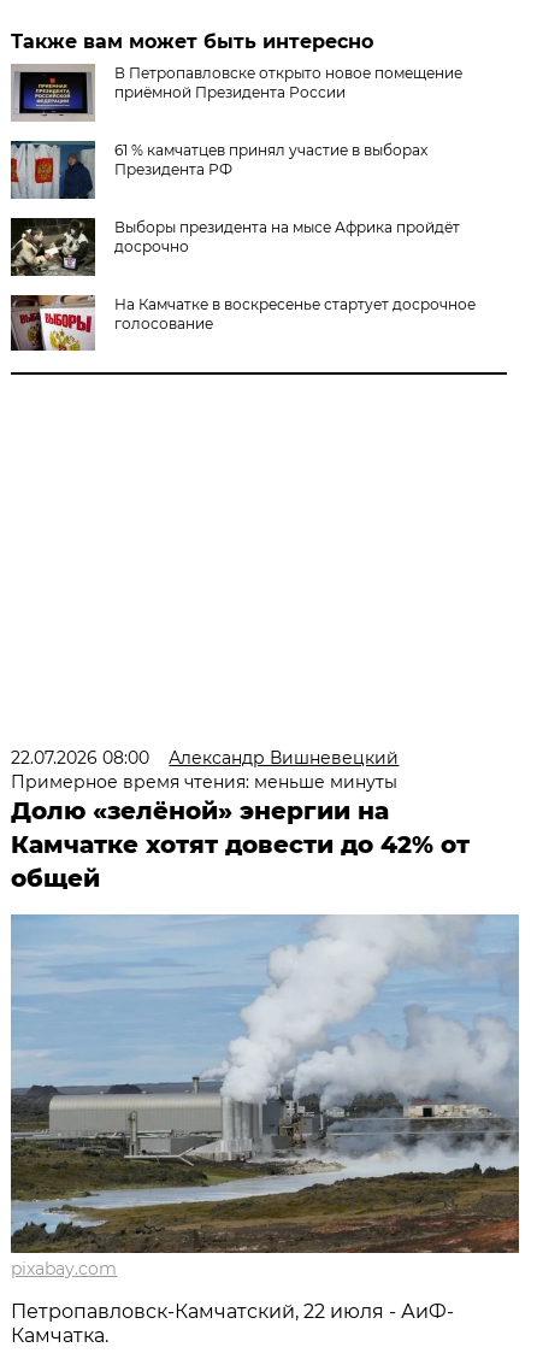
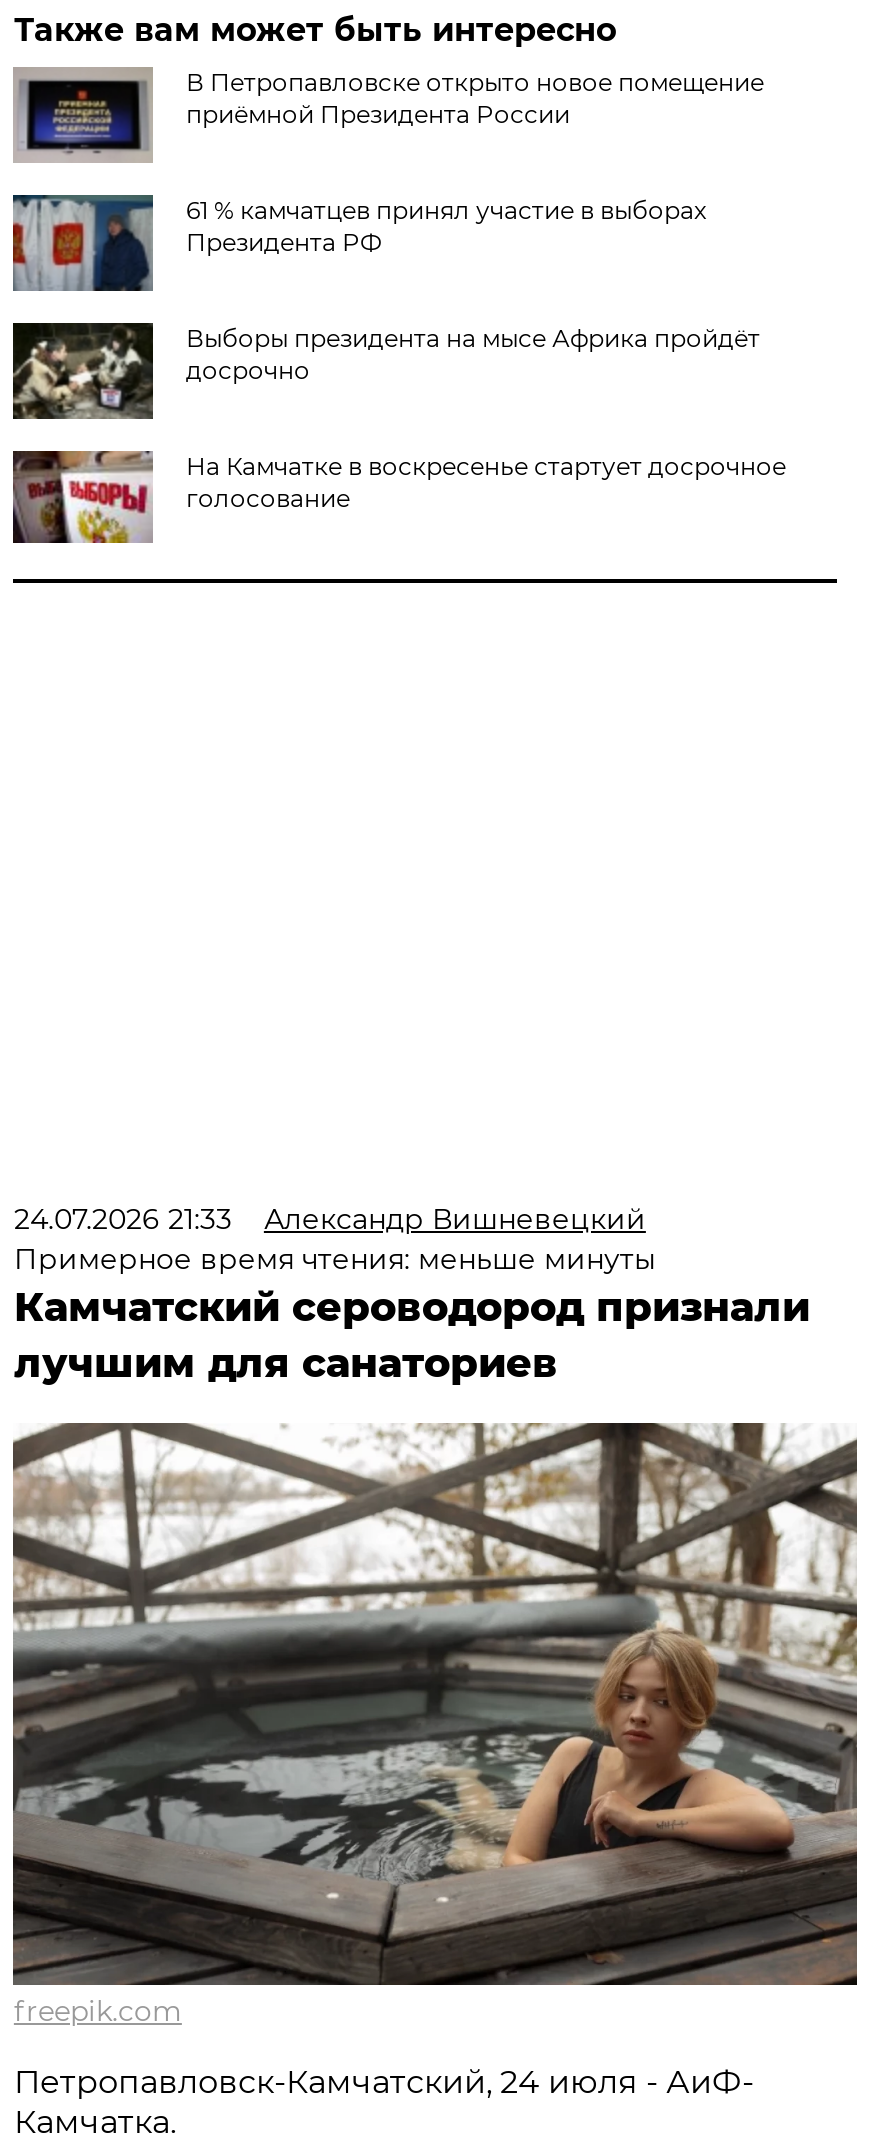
[11,747,399,769] 22.07.2026 08:00 Александр Вишневецкий -> [14,1201,646,1237] 24.07.2026 21:33 Александр Вишневецкий
[11,796,470,893] Долю «зелёной» энергии на | Камчатке хотят довести до 42% от | общей -> [14,1283,810,1387] Камчатский сероводород признали | лучшим для санаториев
[11,913,519,1280] [image] | pixabay.com -> [11,1421,859,2029] [image] | freepik.com
[11,1301,454,1323] Петропавловск-Камчатский, 22 июля - АиФ- -> [14,2063,754,2101] Петропавловск-Камчатский, 24 июля - АиФ-

